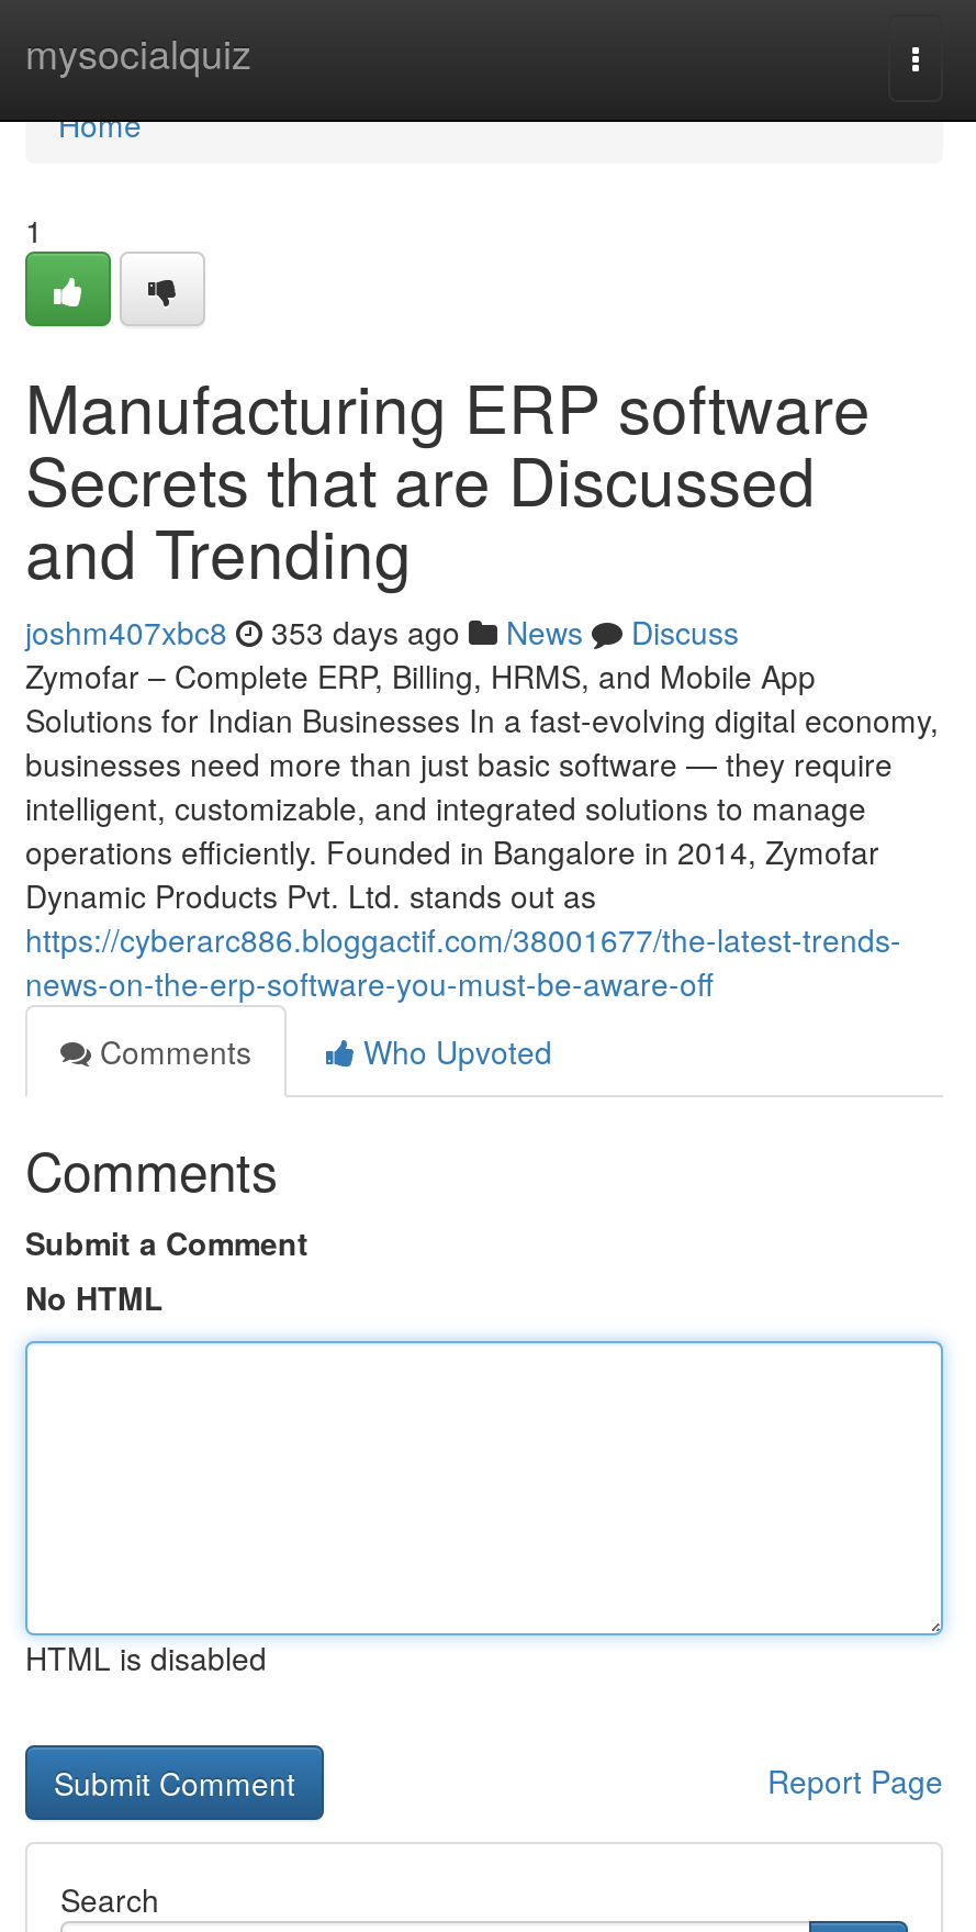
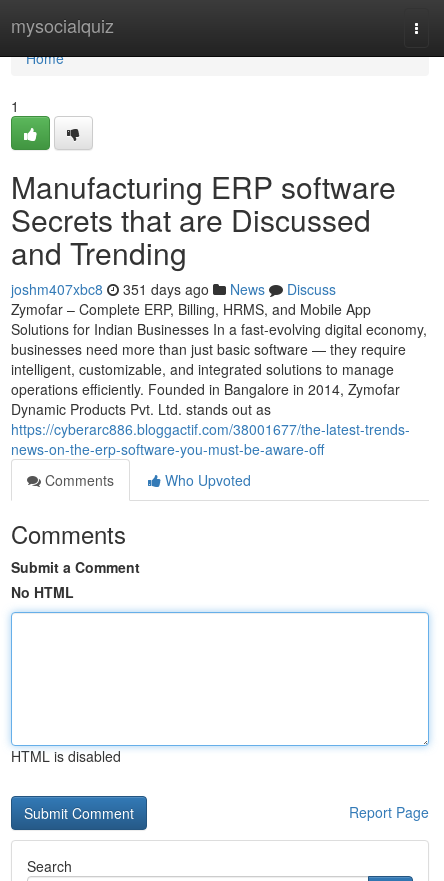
[25,610,739,654] joshm407xbc8 353 days ago News Discuss -> [11,279,336,299] joshm407xbc8 351 days ago News Discuss

